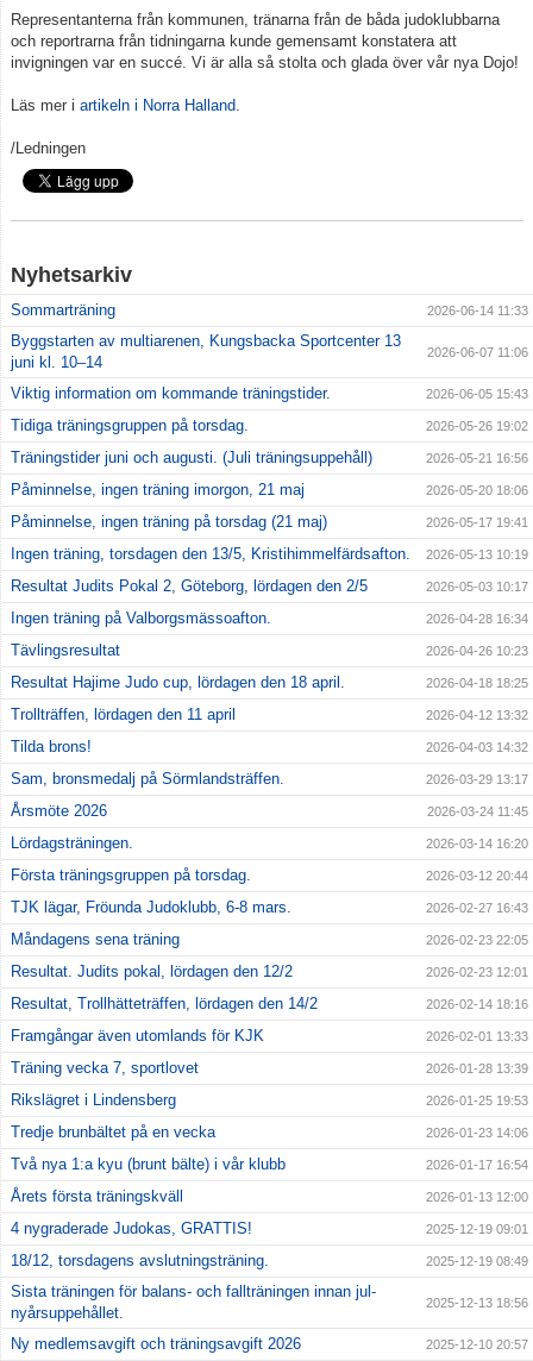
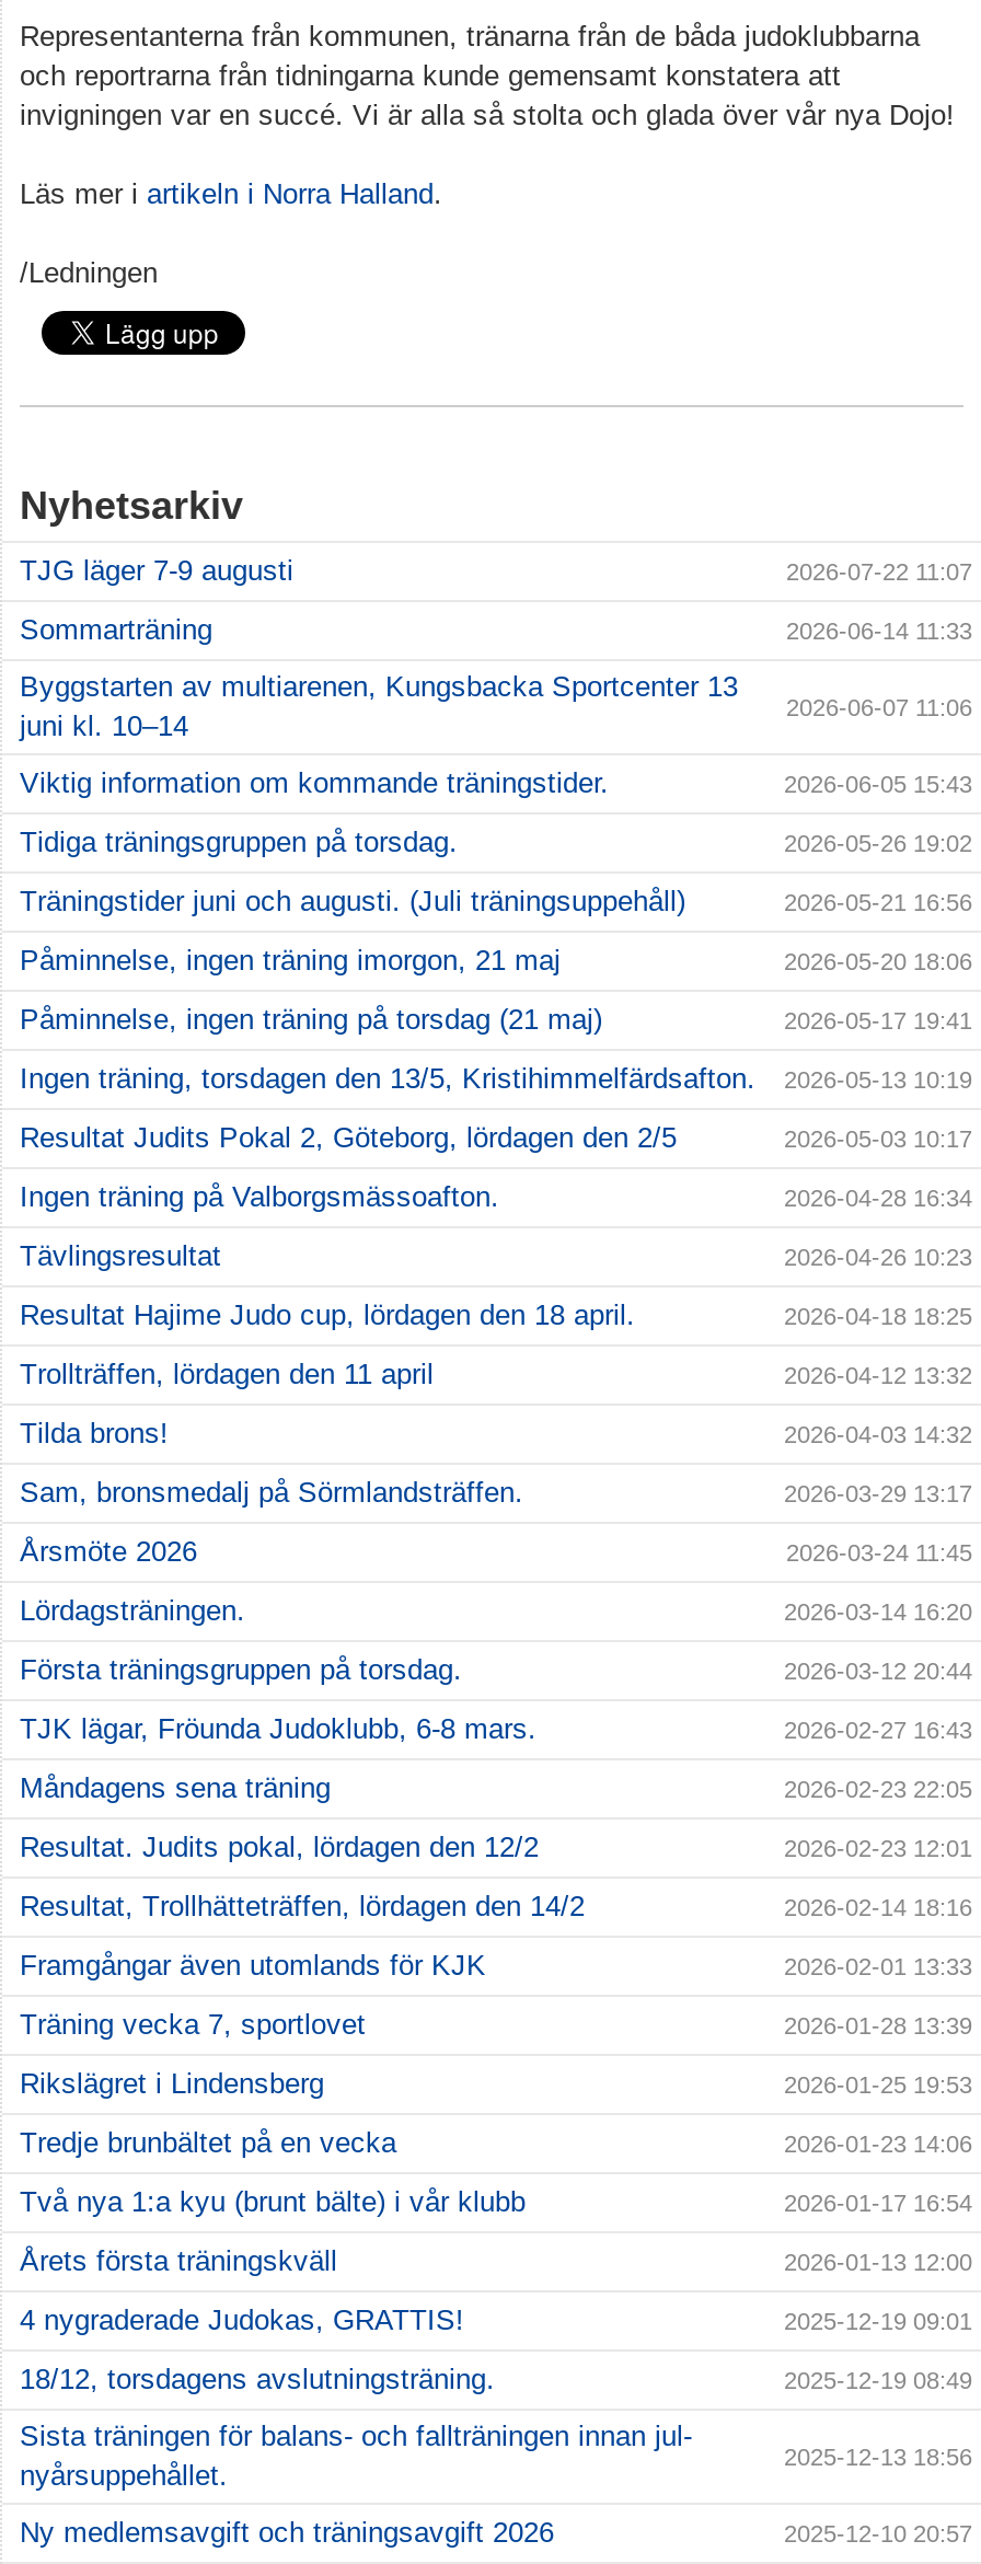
none -> [20,554,972,587] TJG läger 7-9 augusti | 2026-07-22 11:07

